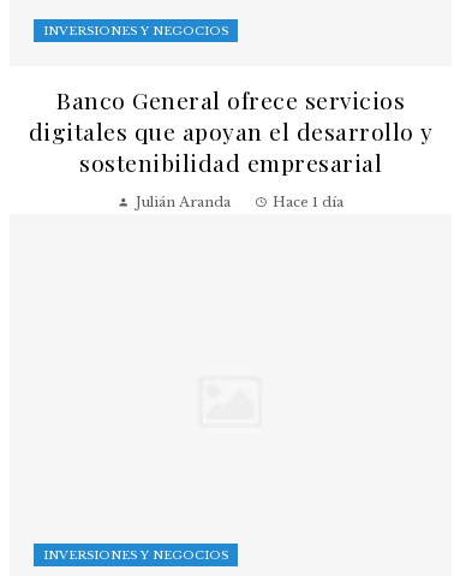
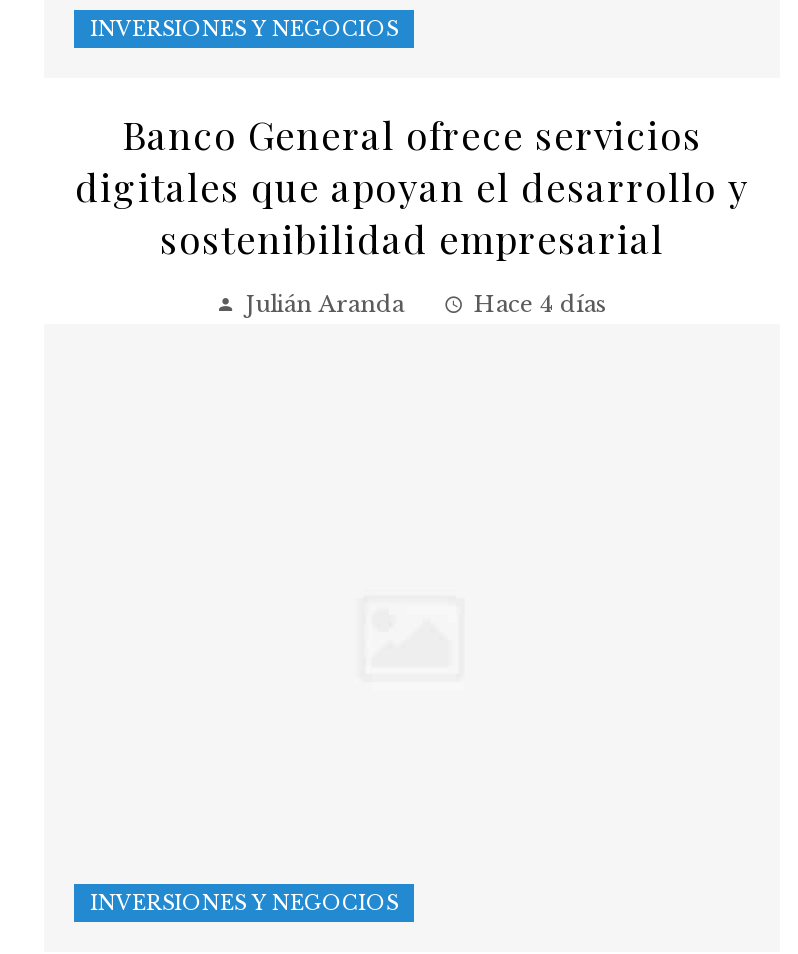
[273,193,344,210] Hace 1 día -> [474,291,608,319] Hace 4 días

